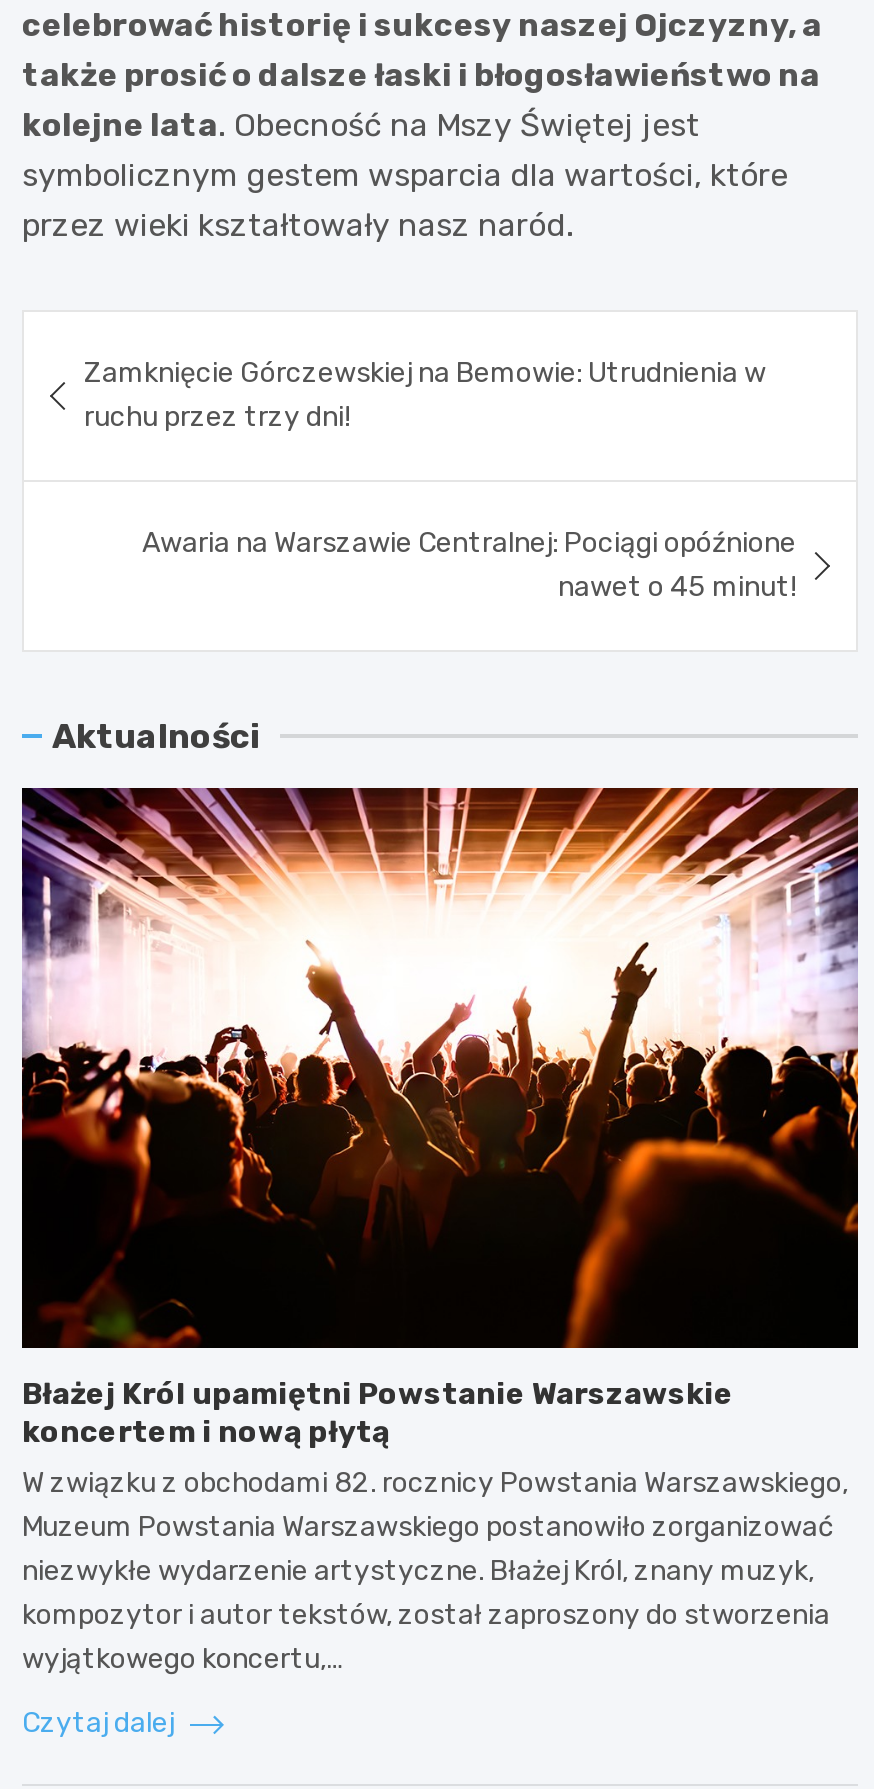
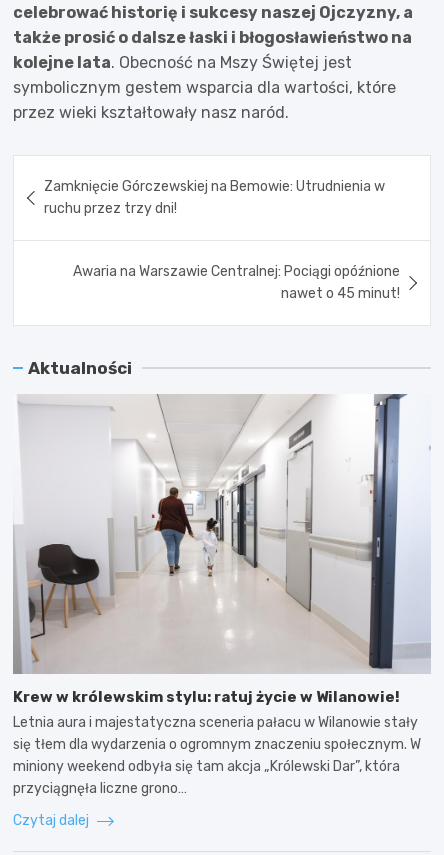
[20,786,860,1676] [image] | Błażej Król upamiętni Powstanie Warszawskie | koncertem i nową płytą | W związku z obchodami 82. rocznicy Powstania Warszawskiego, | Muzeum Powstania Warszawskiego postanowiło zorganizować | niezwykłe wydarzenie artystyczne. Błażej Król, znany muzyk, | kompozytor i autor tekstów, został zaproszony do stworzenia | wyjątkowego koncertu,… -> [13,393,431,797] [image] | Krew w królewskim stylu: ratuj życie w Wilanowie! | Letnia aura i majestatyczna sceneria pałacu w Wilanowie stały | się tłem dla wydarzenia o ogromnym znaczeniu społecznym. W | miniony weekend odbyła się tam akcja „Królewski Dar”, która | przyciągnęła liczne grono…

